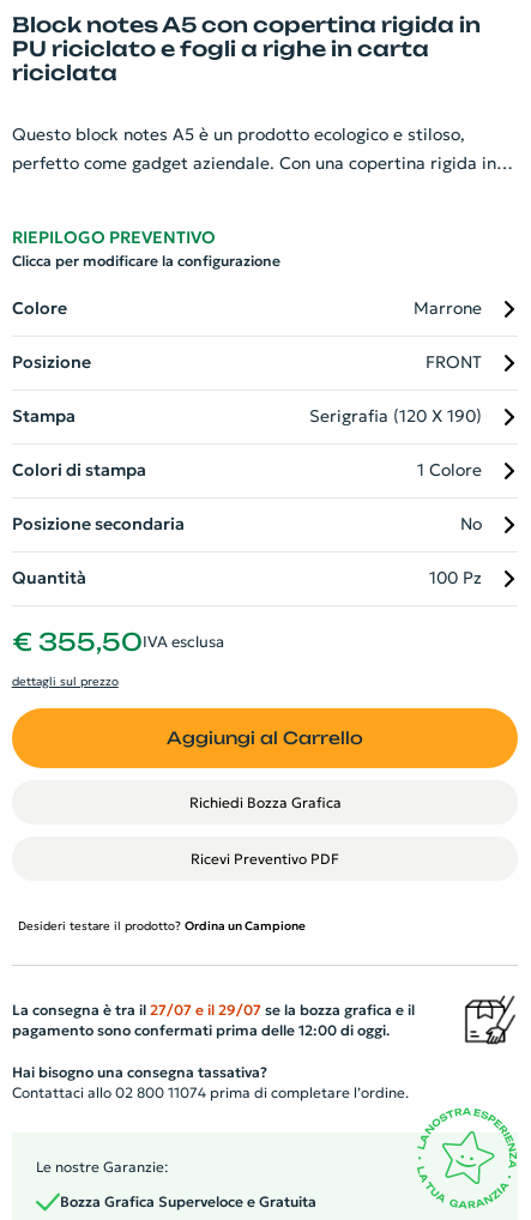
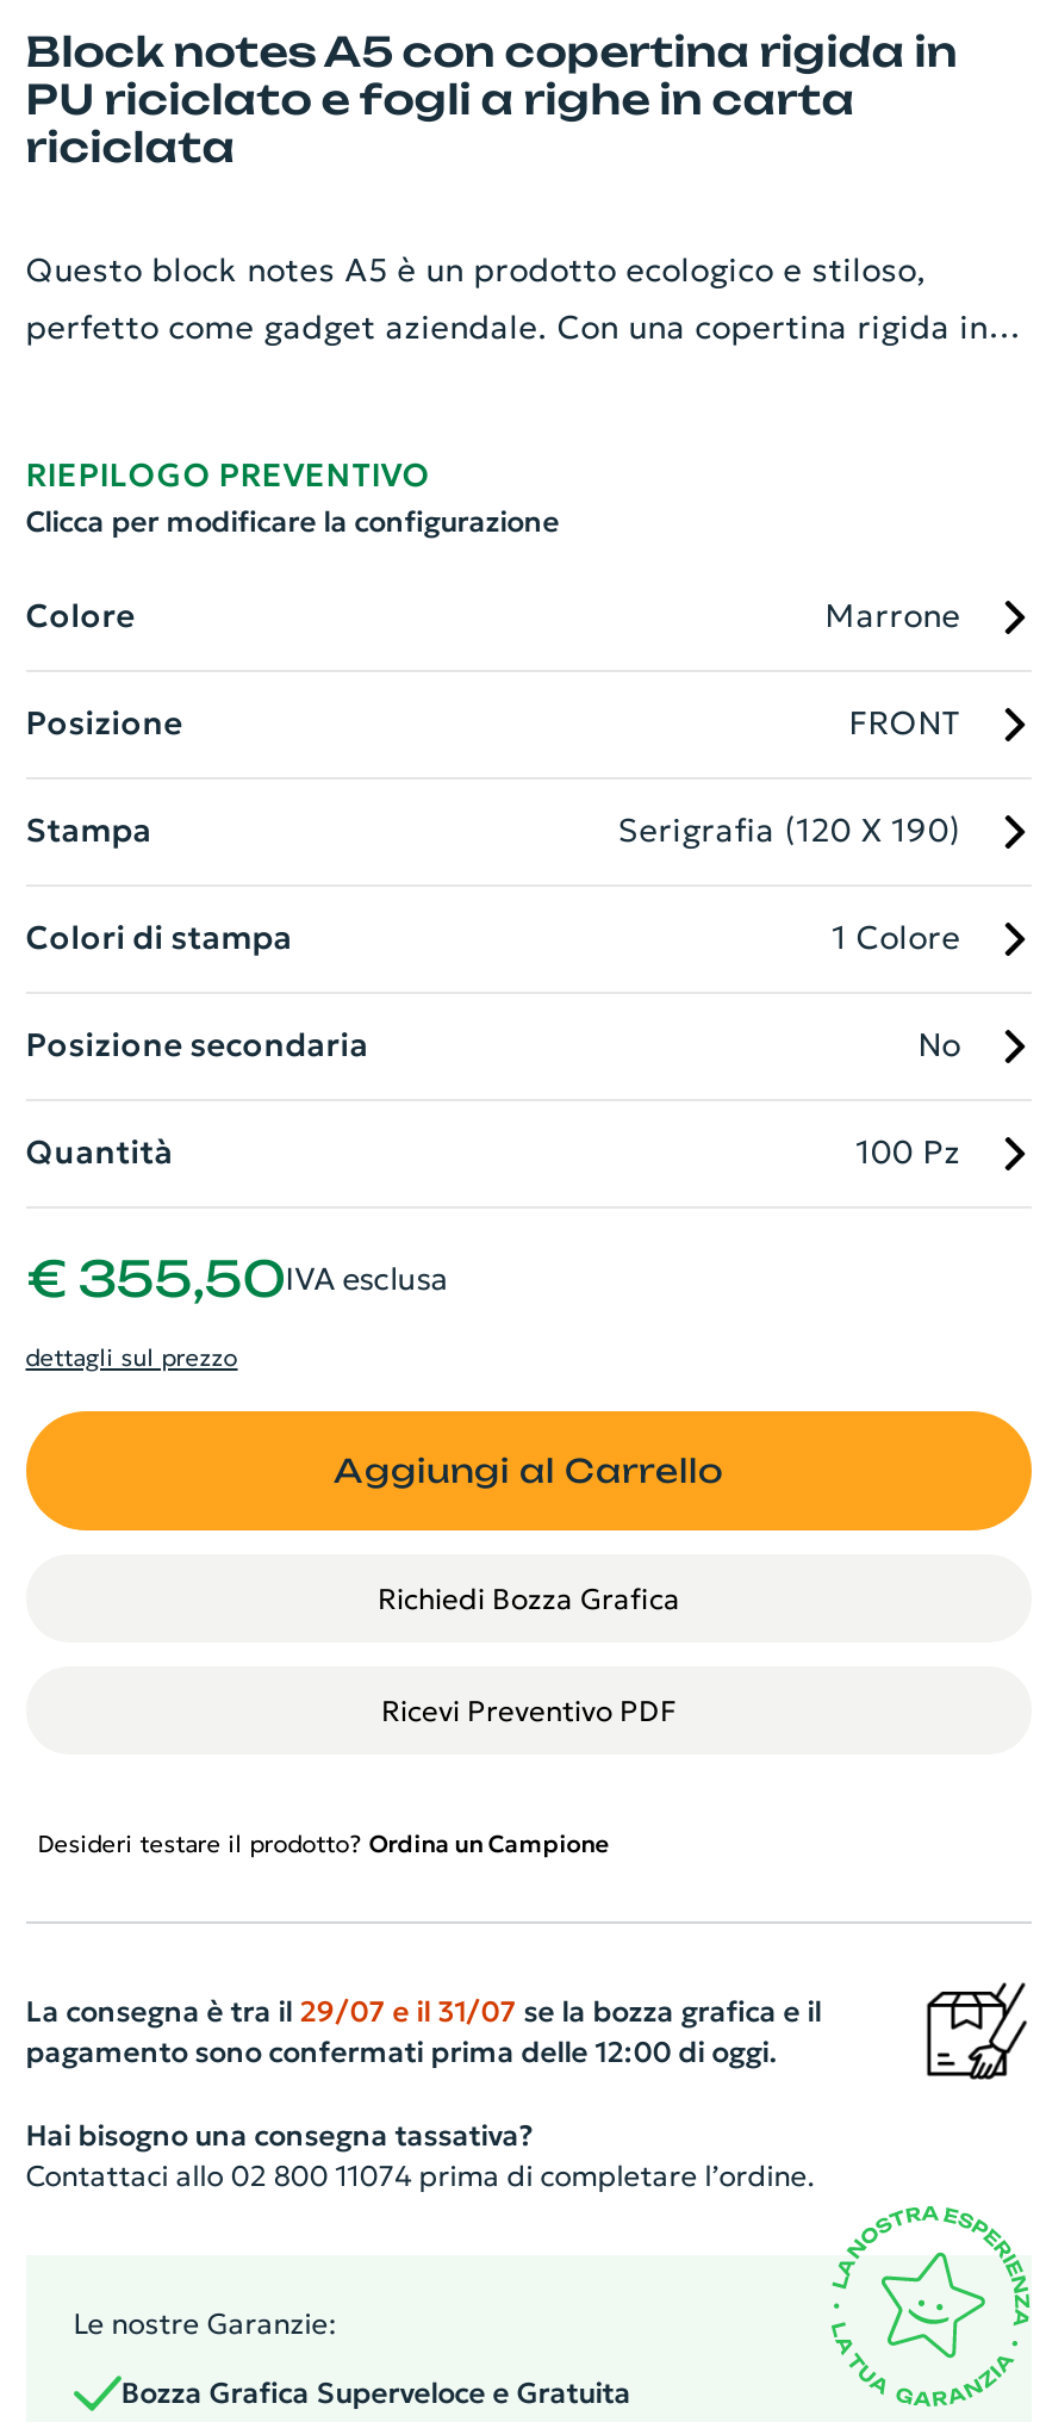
[12,1001,414,1019] La consegna è tra il 27/07 e il 29/07 se la bozza grafica e il -> [26,1993,822,2029] La consegna è tra il 29/07 e il 31/07 se la bozza grafica e il

